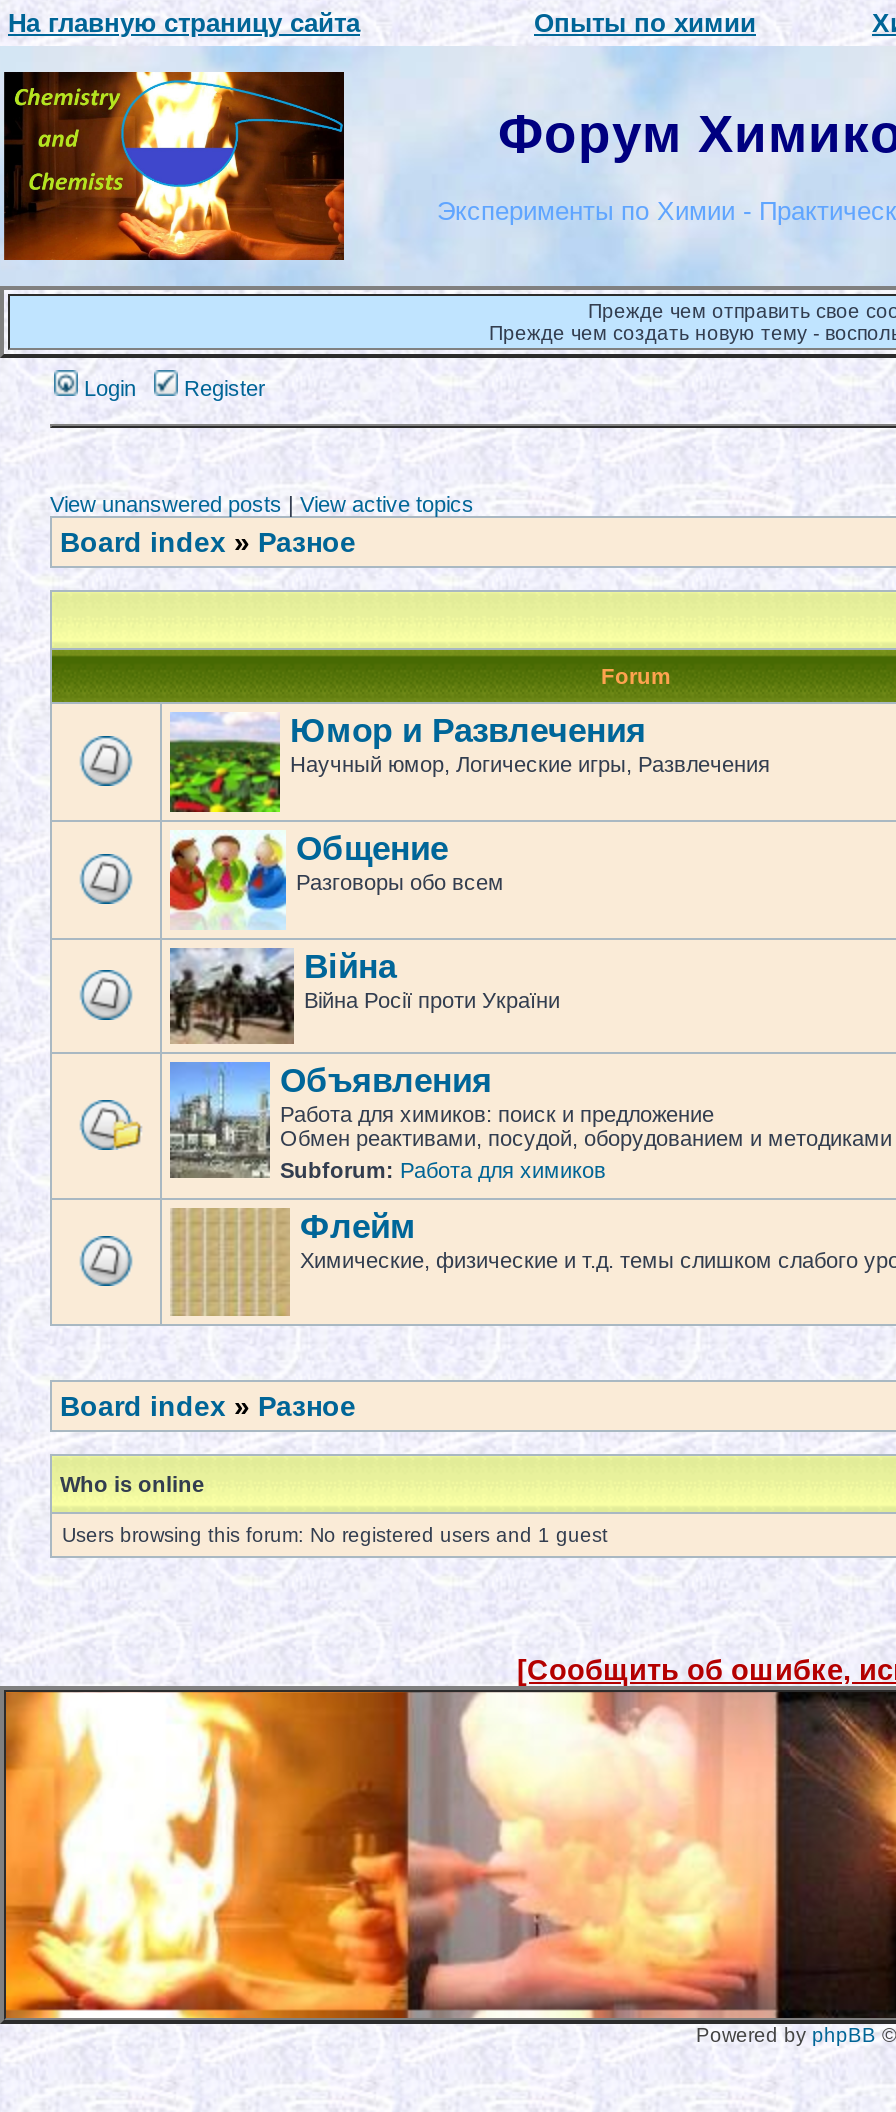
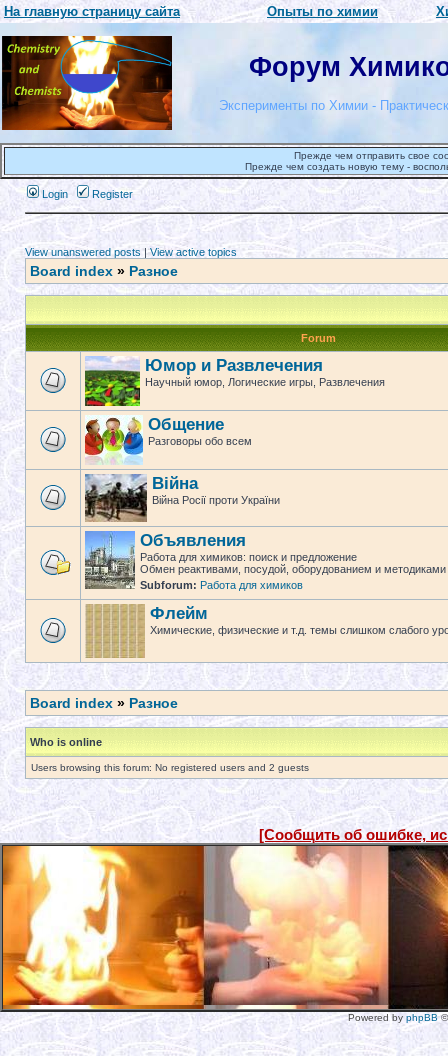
[62,1524,608,1546] Users browsing this forum: No registered users and 1 guest -> [31,762,309,773] Users browsing this forum: No registered users and 2 guests

